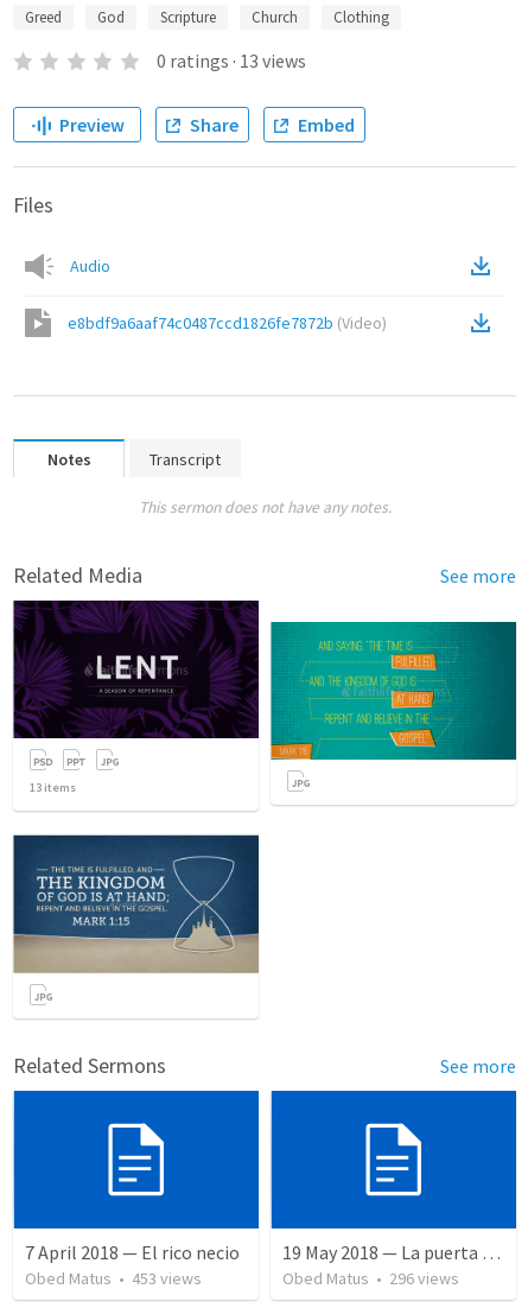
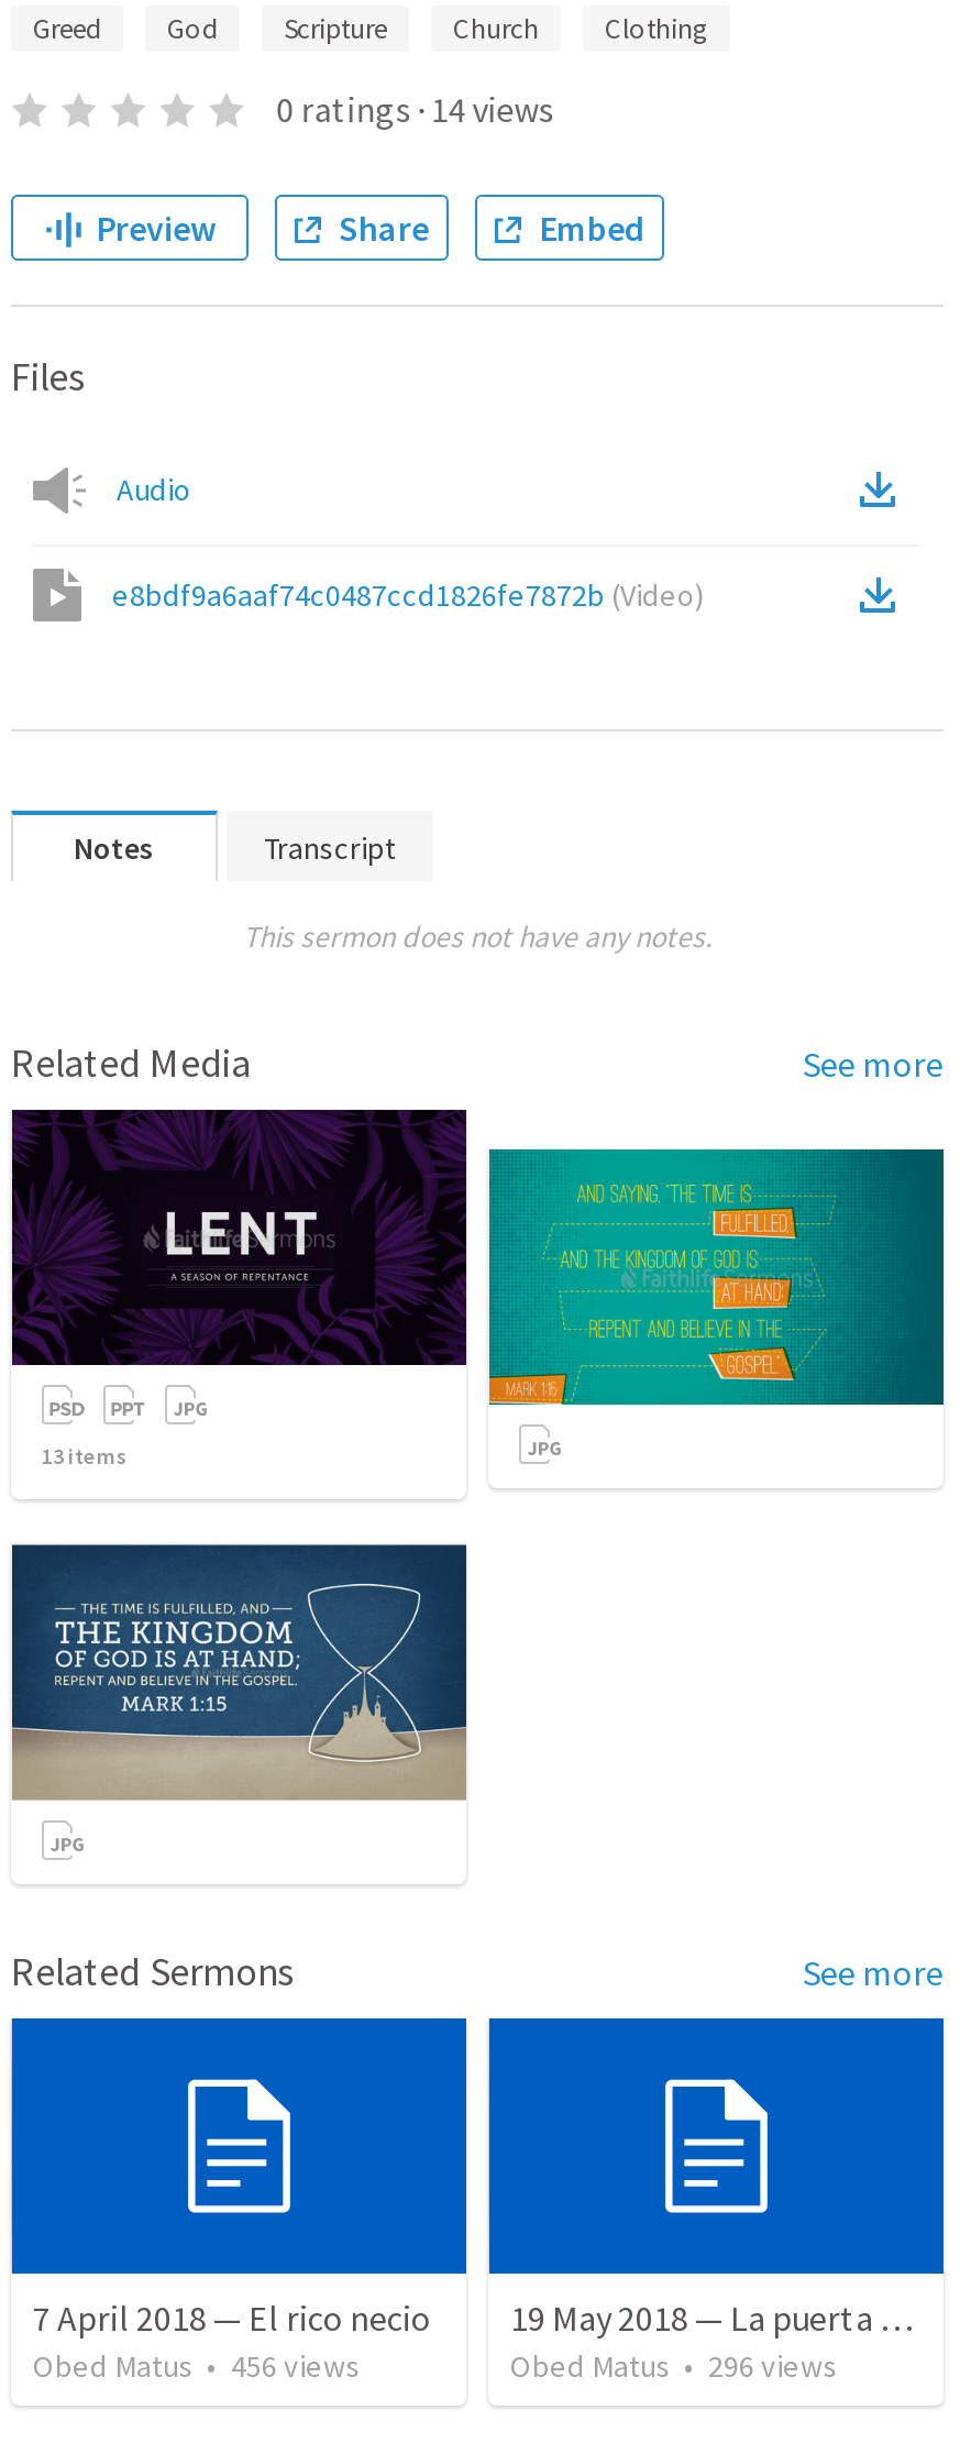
[156,49,306,72] 0 ratings · 13 views -> [276,87,554,131] 0 ratings · 14 views
[25,1268,202,1289] Obed Matus • 453 views -> [33,2347,361,2386] Obed Matus • 456 views

